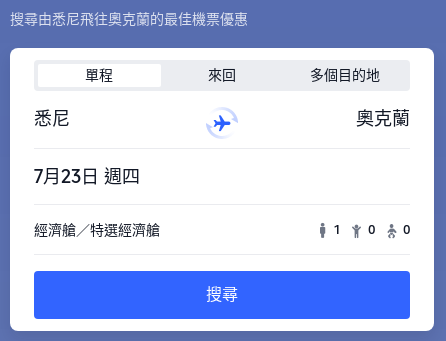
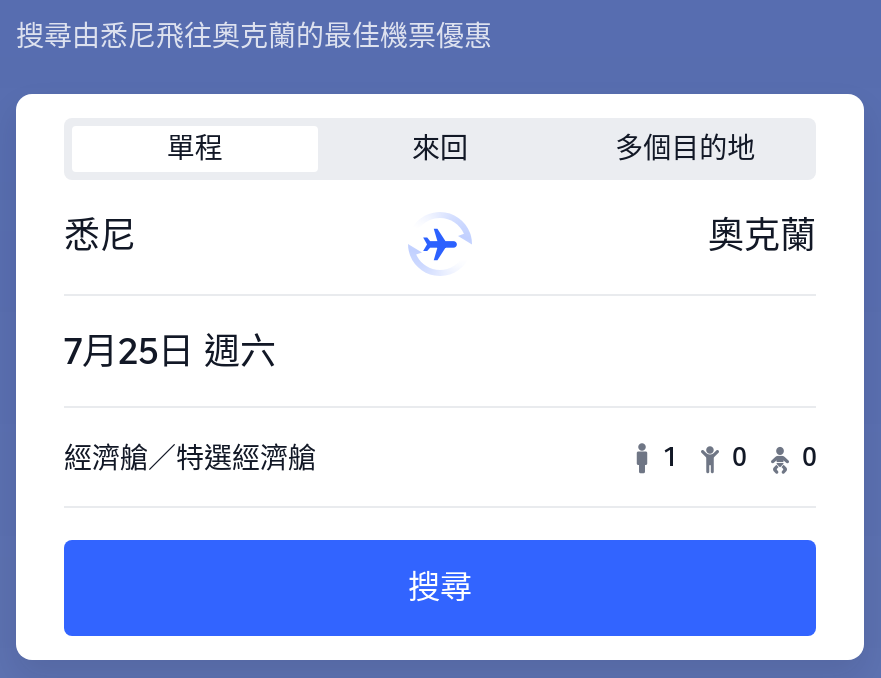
[34,166,140,187] 7月23日 週四 -> [64,330,276,372] 7月25日 週六

